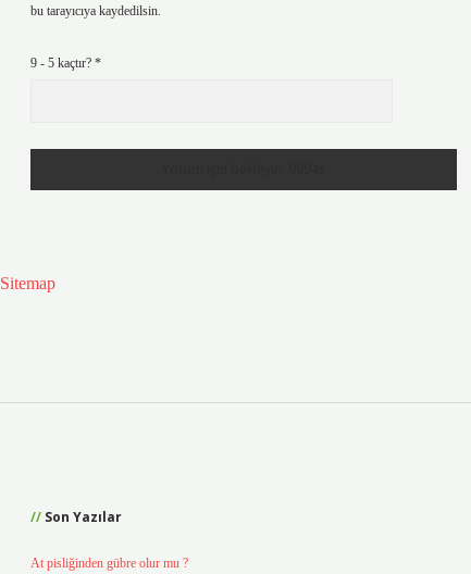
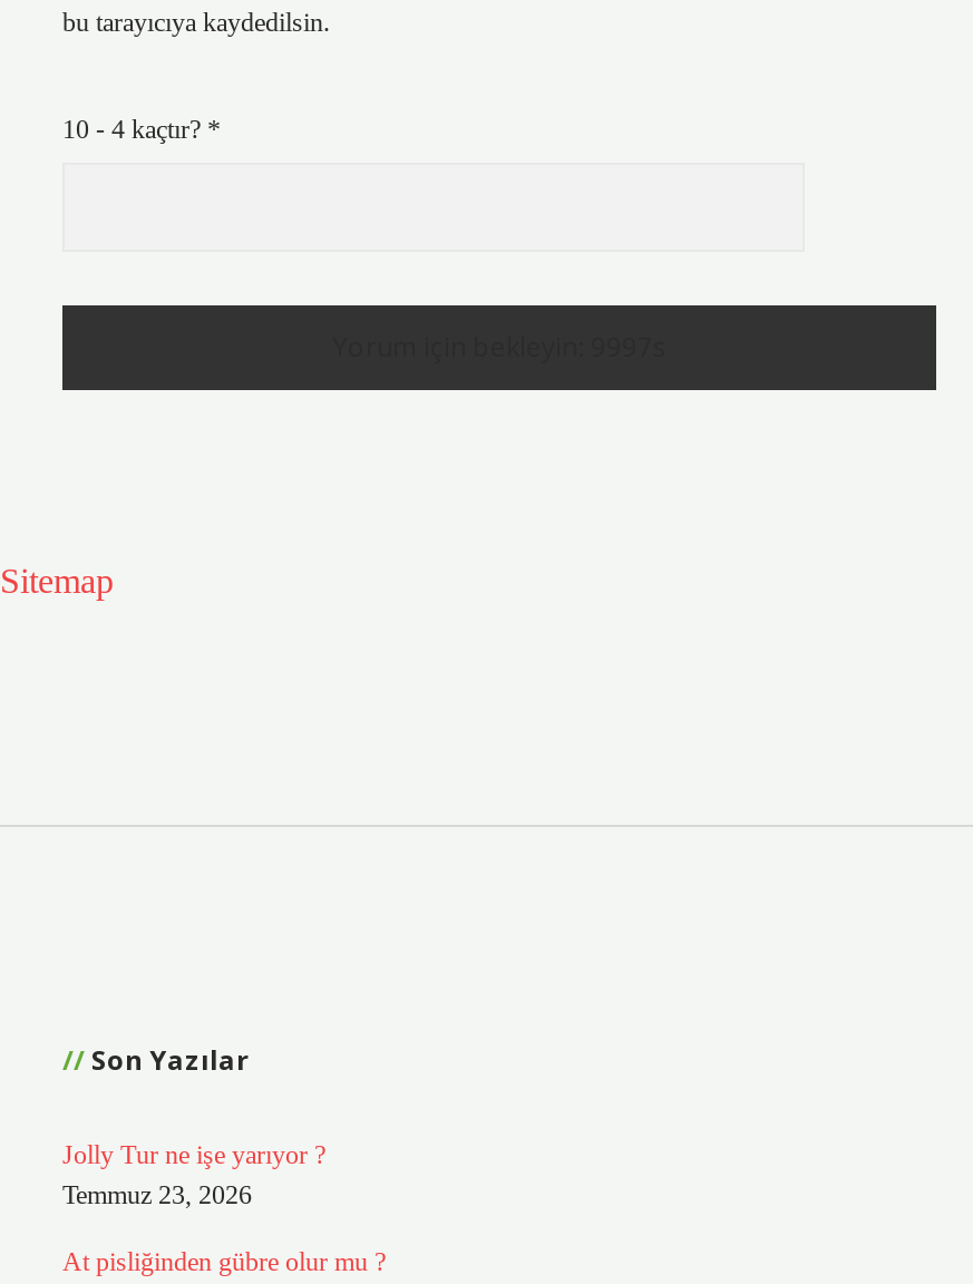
[30,55,101,71] 9 - 5 kaçtır? * -> [62,114,221,145] 10 - 4 kaçtır? *
none -> [62,1139,325,1210] Jolly Tur ne işe yarıyor ? | Temmuz 23, 2026

